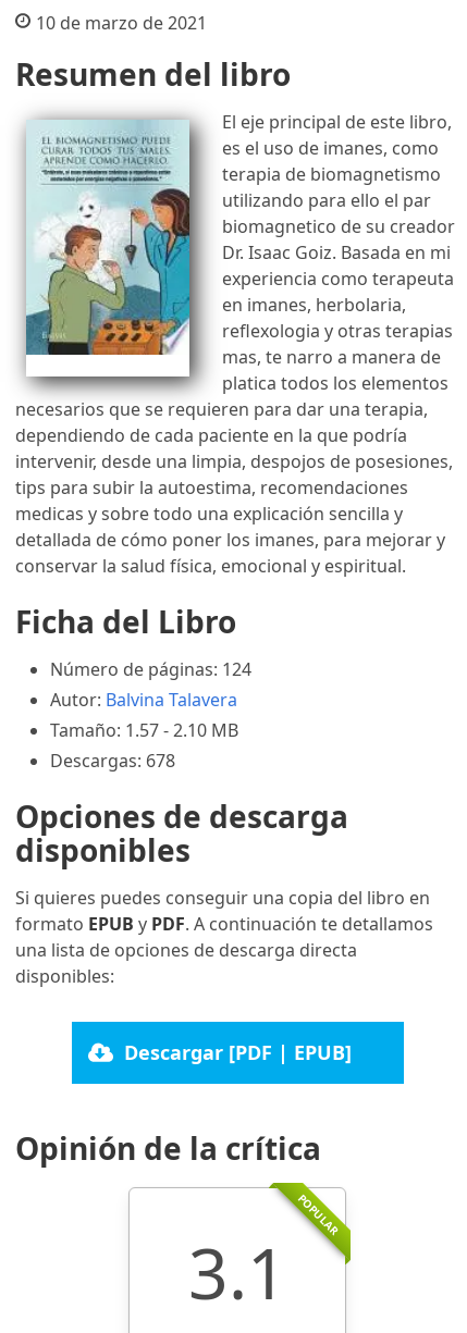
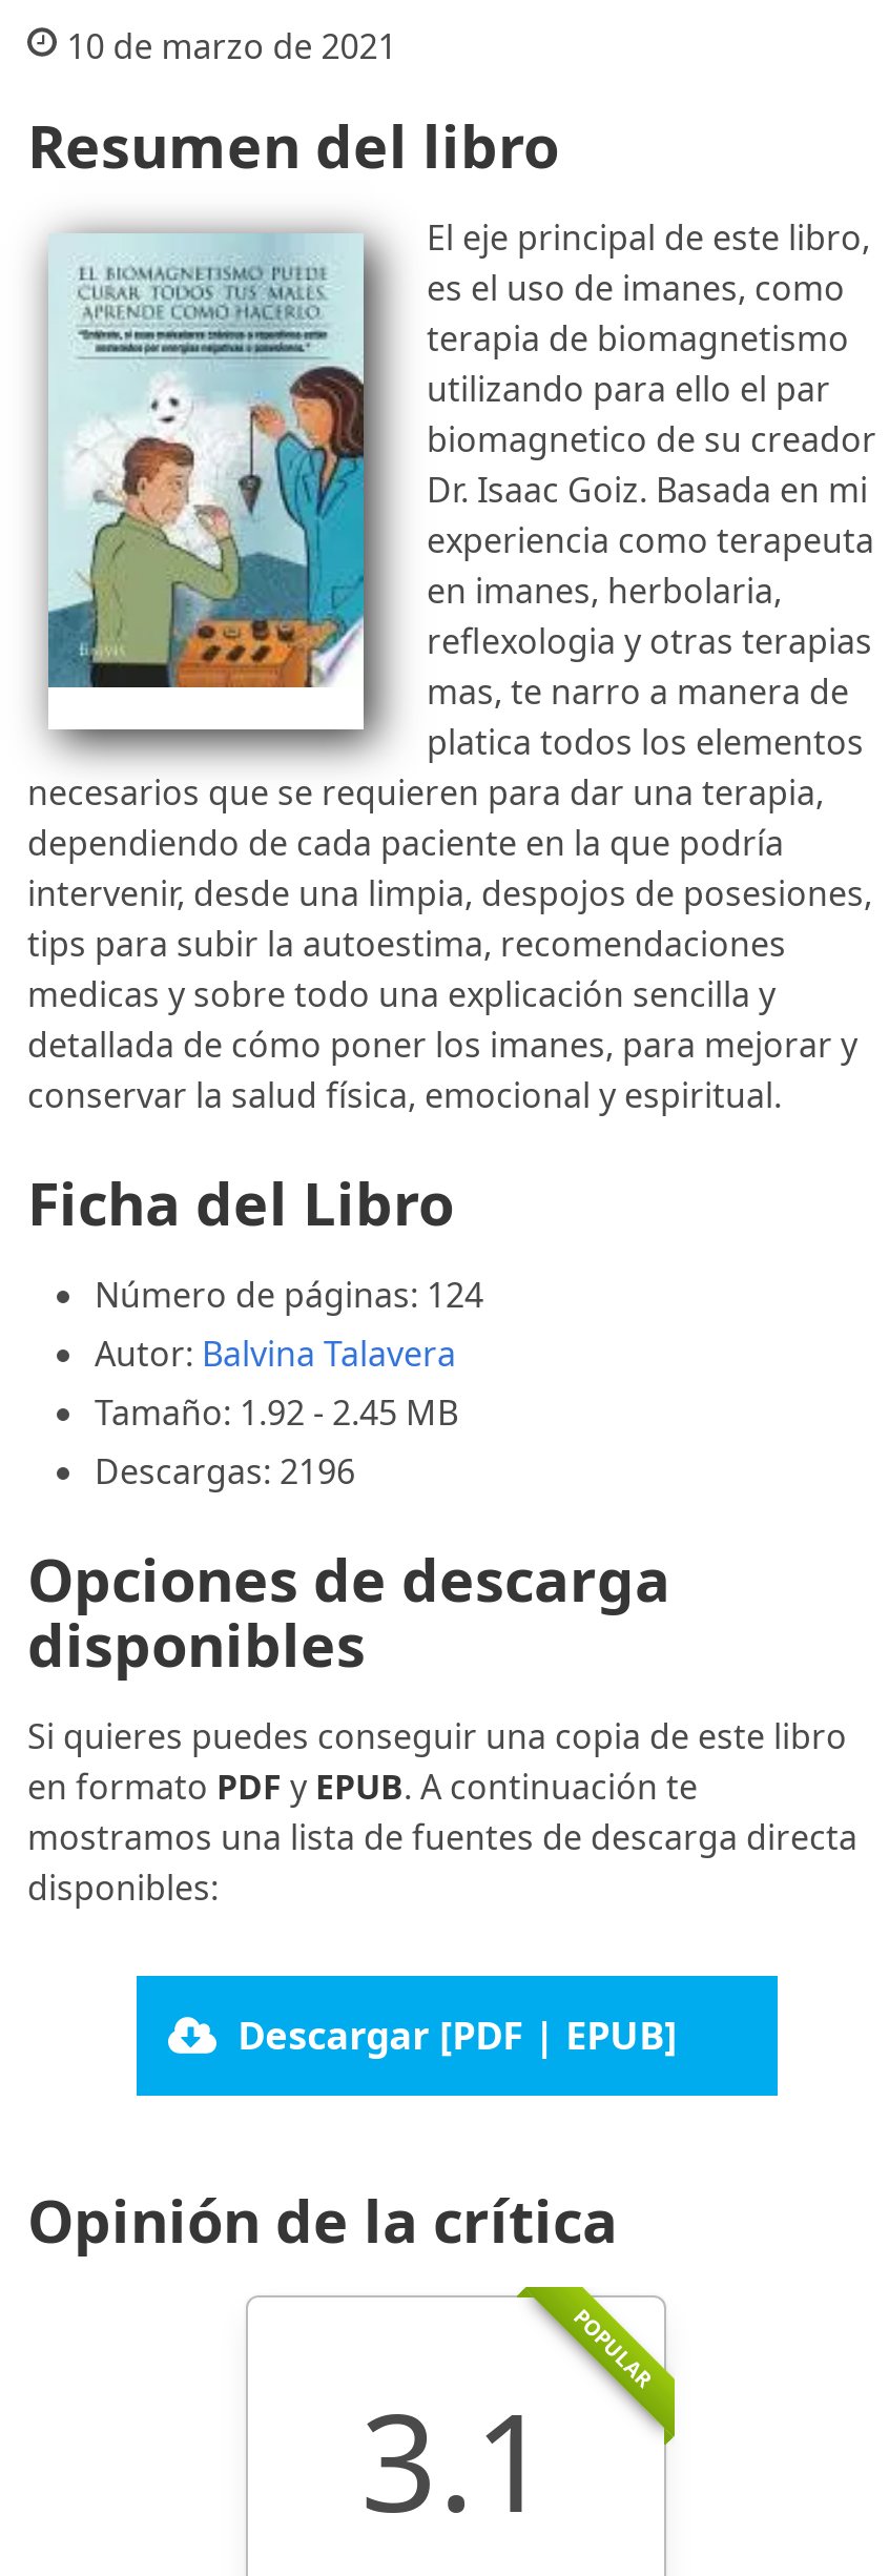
[50,718,238,742] Tamaño: 1.57 - 2.10 MB -> [95,1389,458,1436] Tamaño: 1.92 - 2.45 MB
[50,749,175,773] Descargas: 678 -> [95,1448,355,1495] Descargas: 2196
[15,886,433,962] Si quieres puedes conseguir una copia del libro en | formato EPUB y PDF. A continuación te detallamos | una lista de opciones de descarga directa -> [27,1713,857,1860] Si quieres puedes conseguir una copia de este libro | en formato PDF y EPUB. A continuación te | mostramos una lista de fuentes de descarga directa

